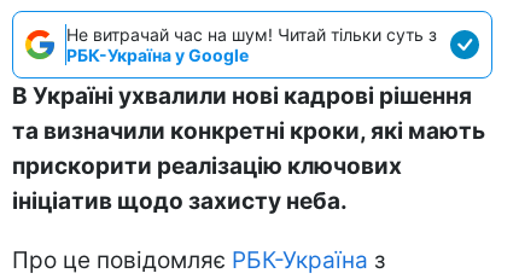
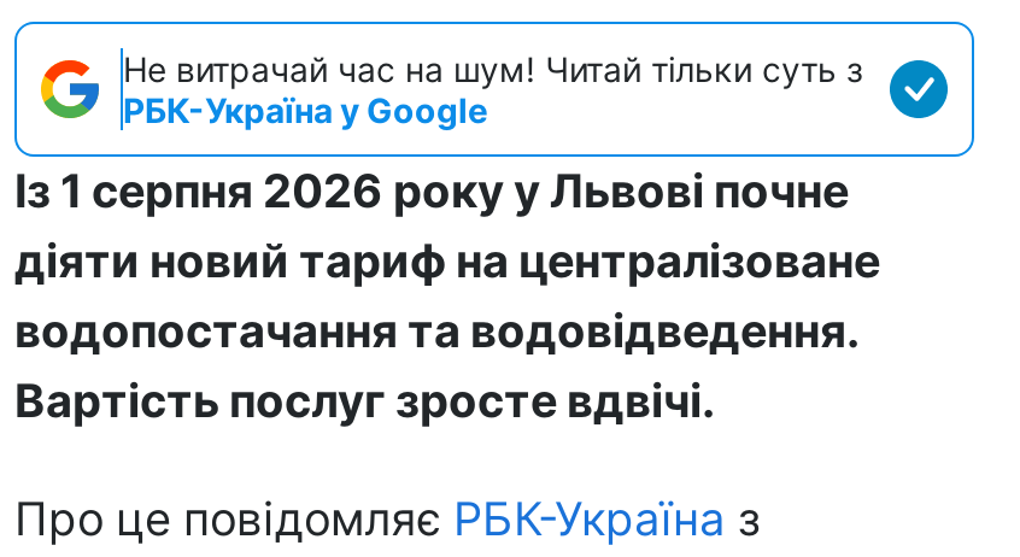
[12,82,485,215] В Україні ухвалили нові кадрові рішення | та визначили конкретні кроки, які мають | прискорити реалізацію ключових | ініціатив щодо захисту неба. -> [14,164,880,429] Із 1 серпня 2026 року у Львові почне | діяти новий тариф на централізоване | водопостачання та водовідведення. | Вартість послуг зросте вдвічі.

